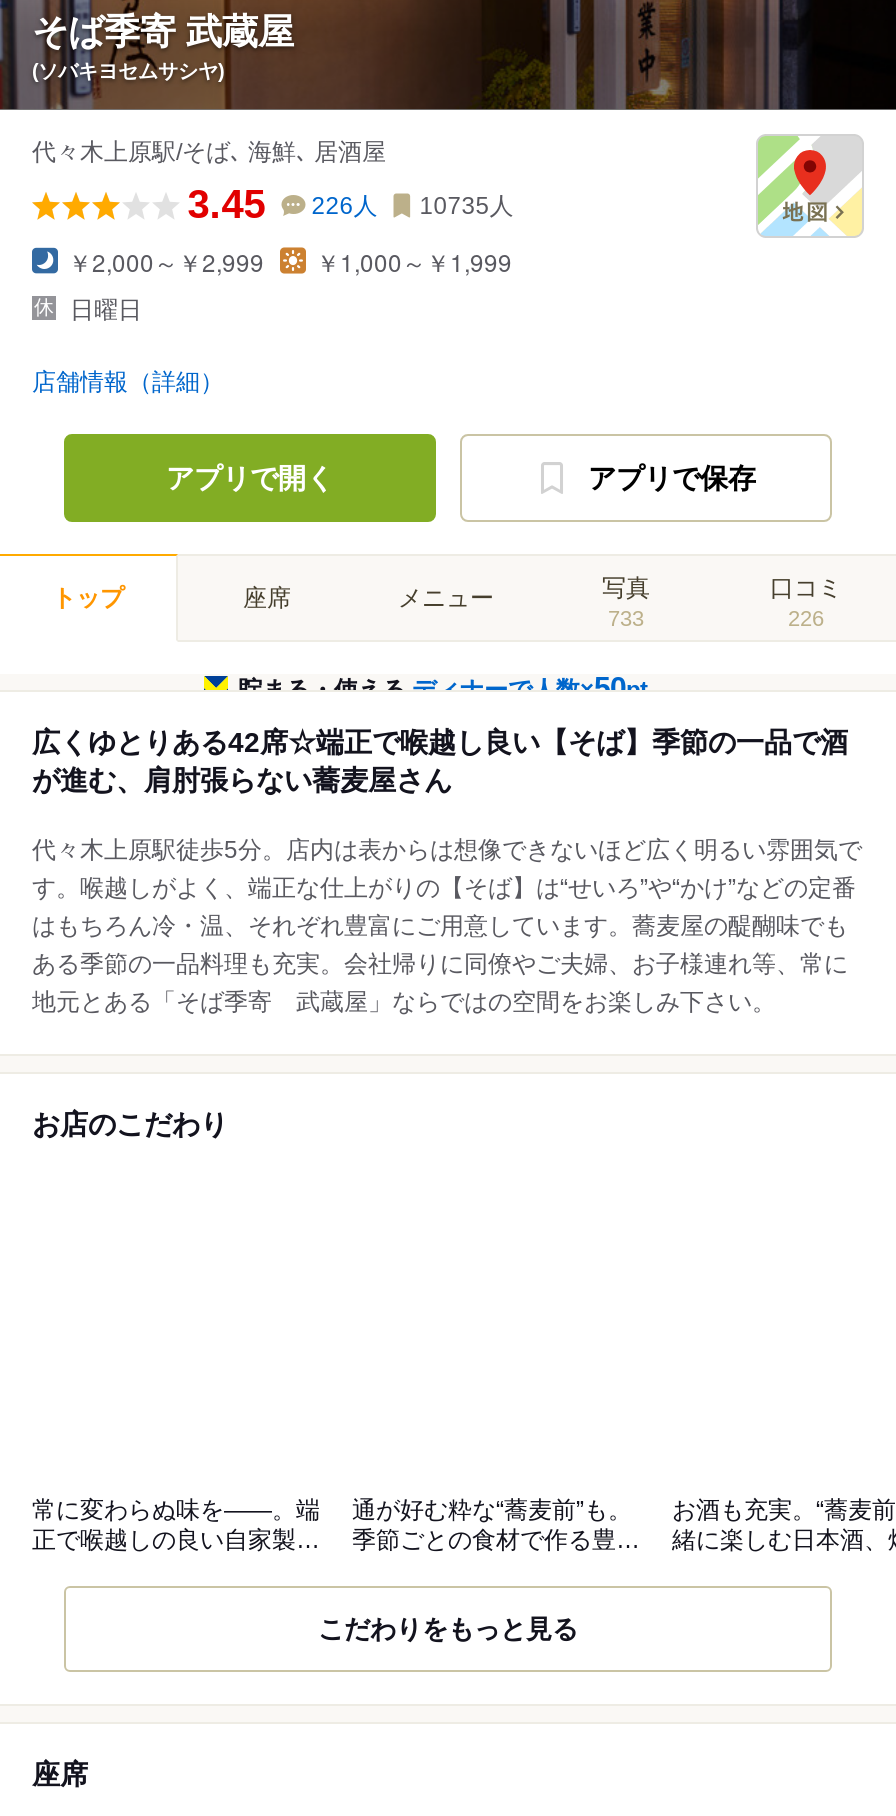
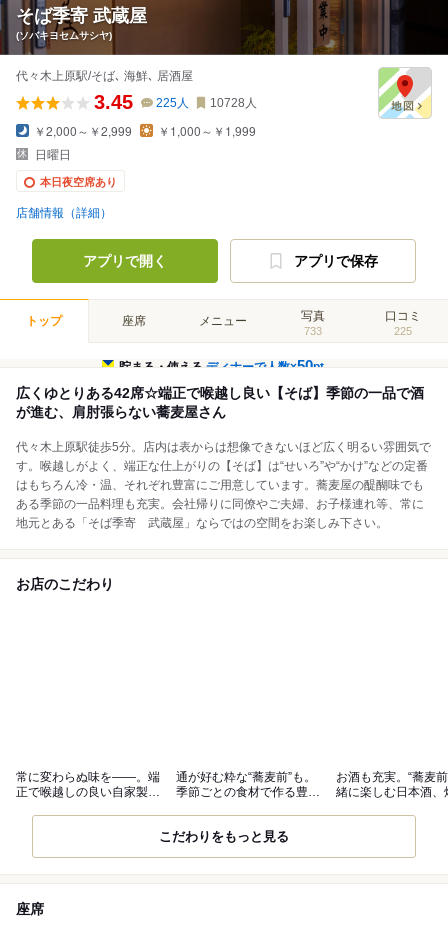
[312,192,378,220] 226人 -> [156,96,189,110] 225人
[420,192,514,220] 10735人 -> [210,96,257,110] 10728人
none -> [40,176,117,188] 本日夜空席あり
[788,606,824,630] 226 -> [394,325,412,337] 225

